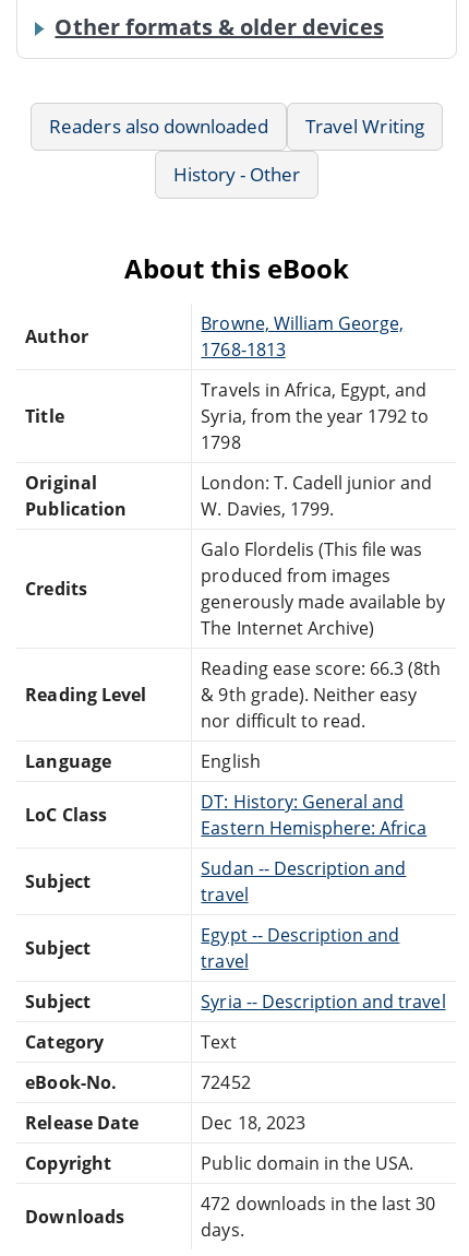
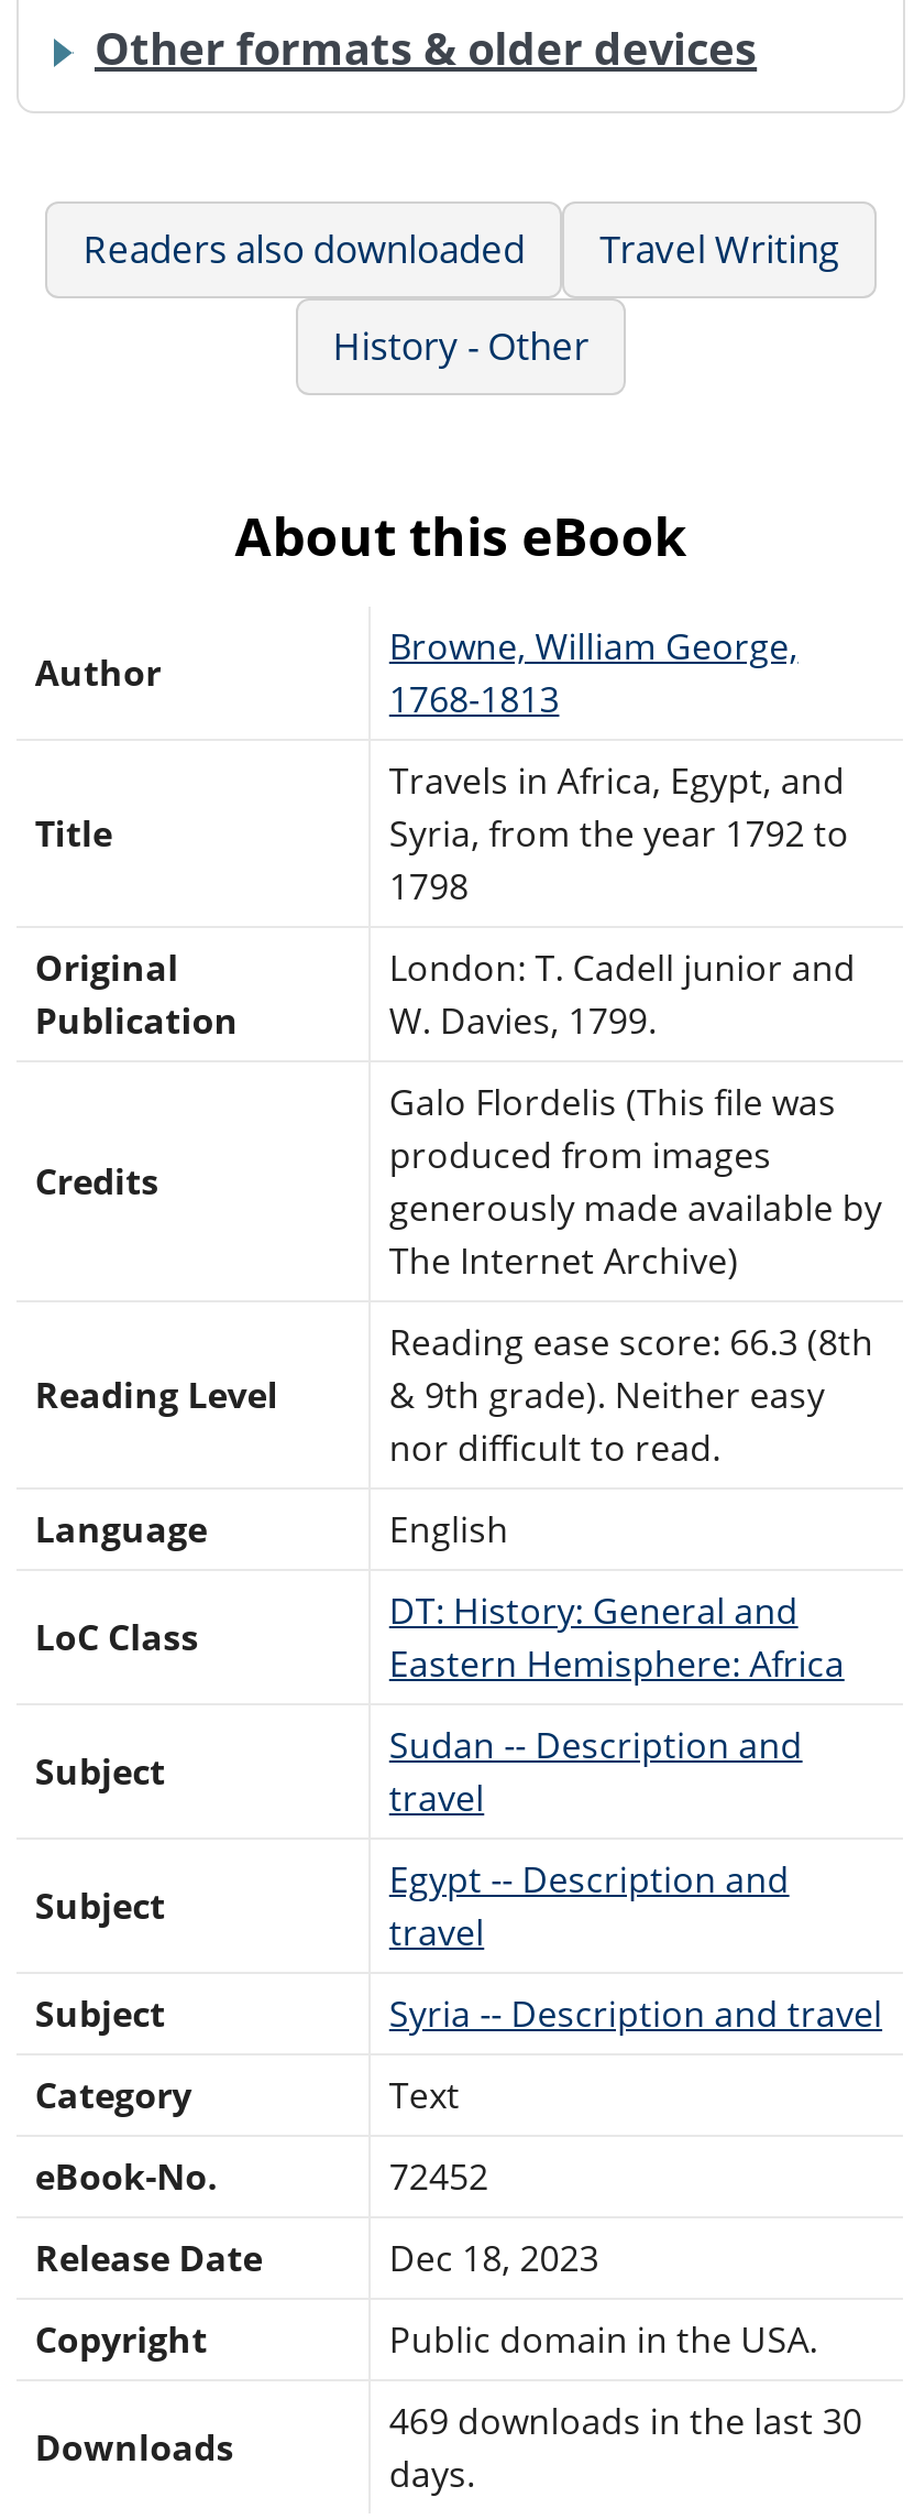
[201,1191,436,1215] 472 downloads in the last 30 -> [389,2396,862,2445] 469 downloads in the last 30

